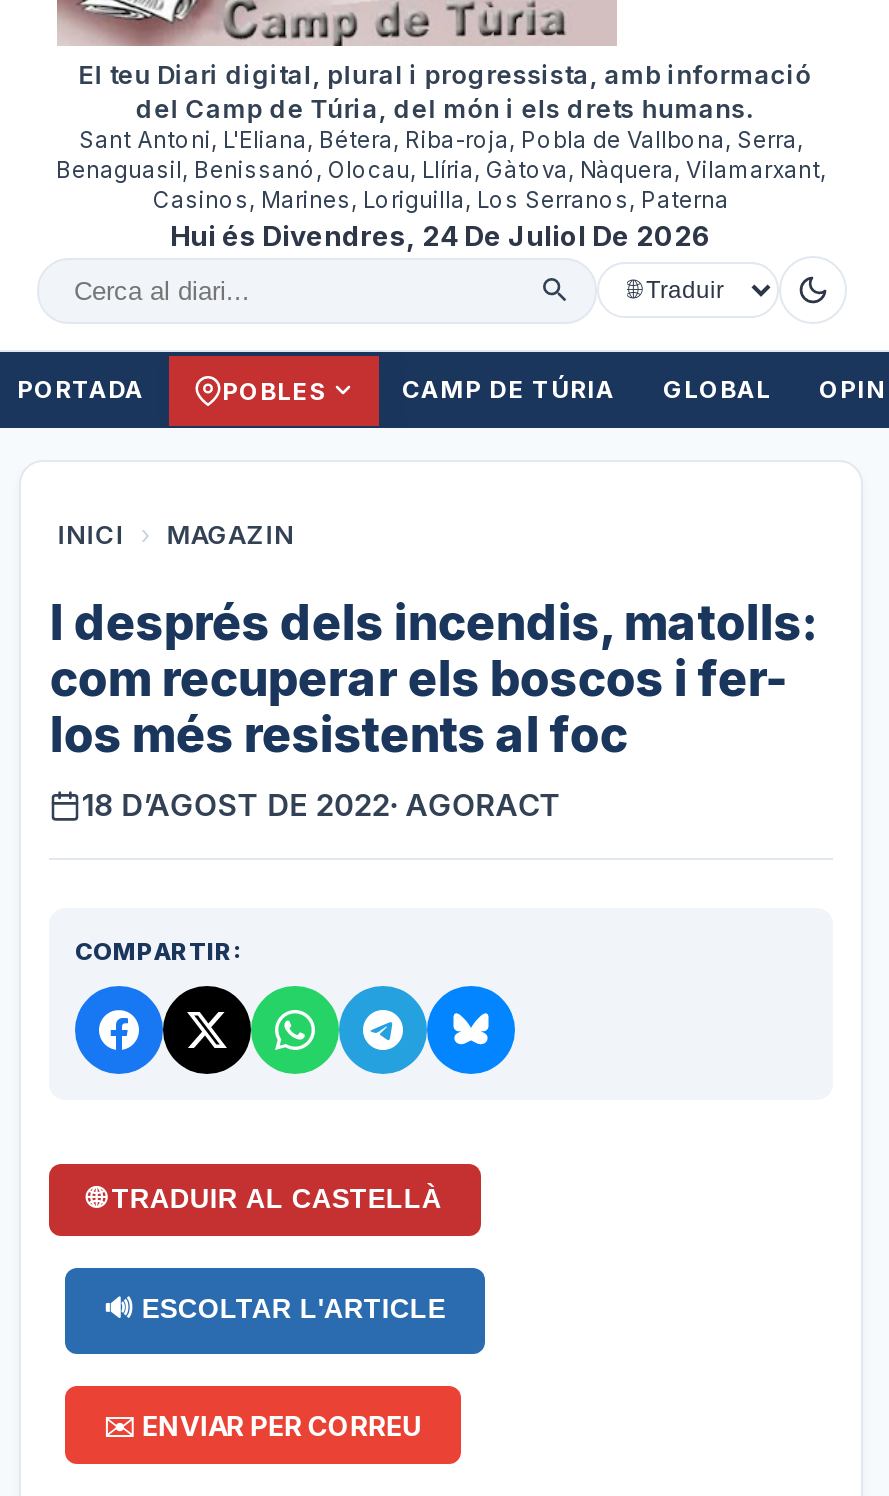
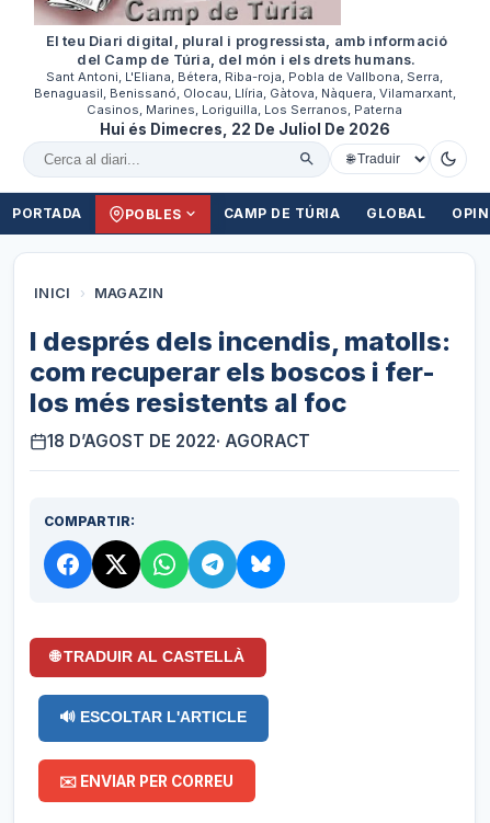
[170,221,712,253] Hui és Divendres, 24 De Juliol De 2026 -> [99,121,390,139] Hui és Dimecres, 22 De Juliol De 2026

